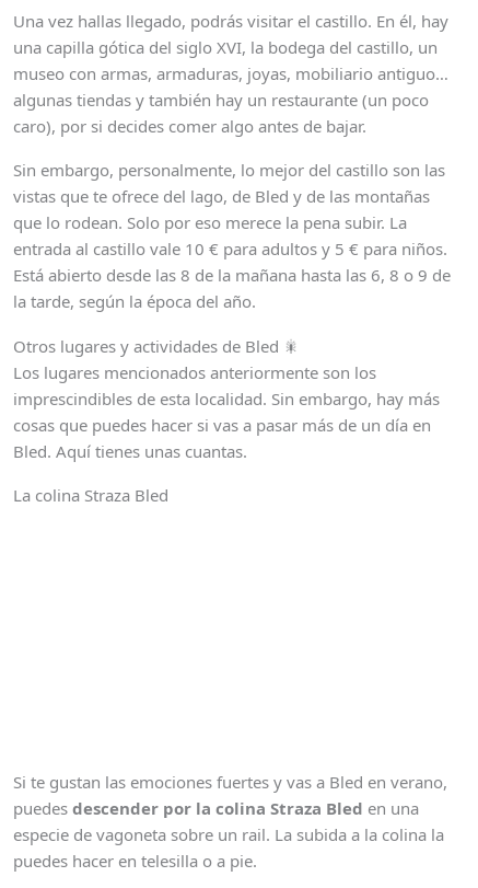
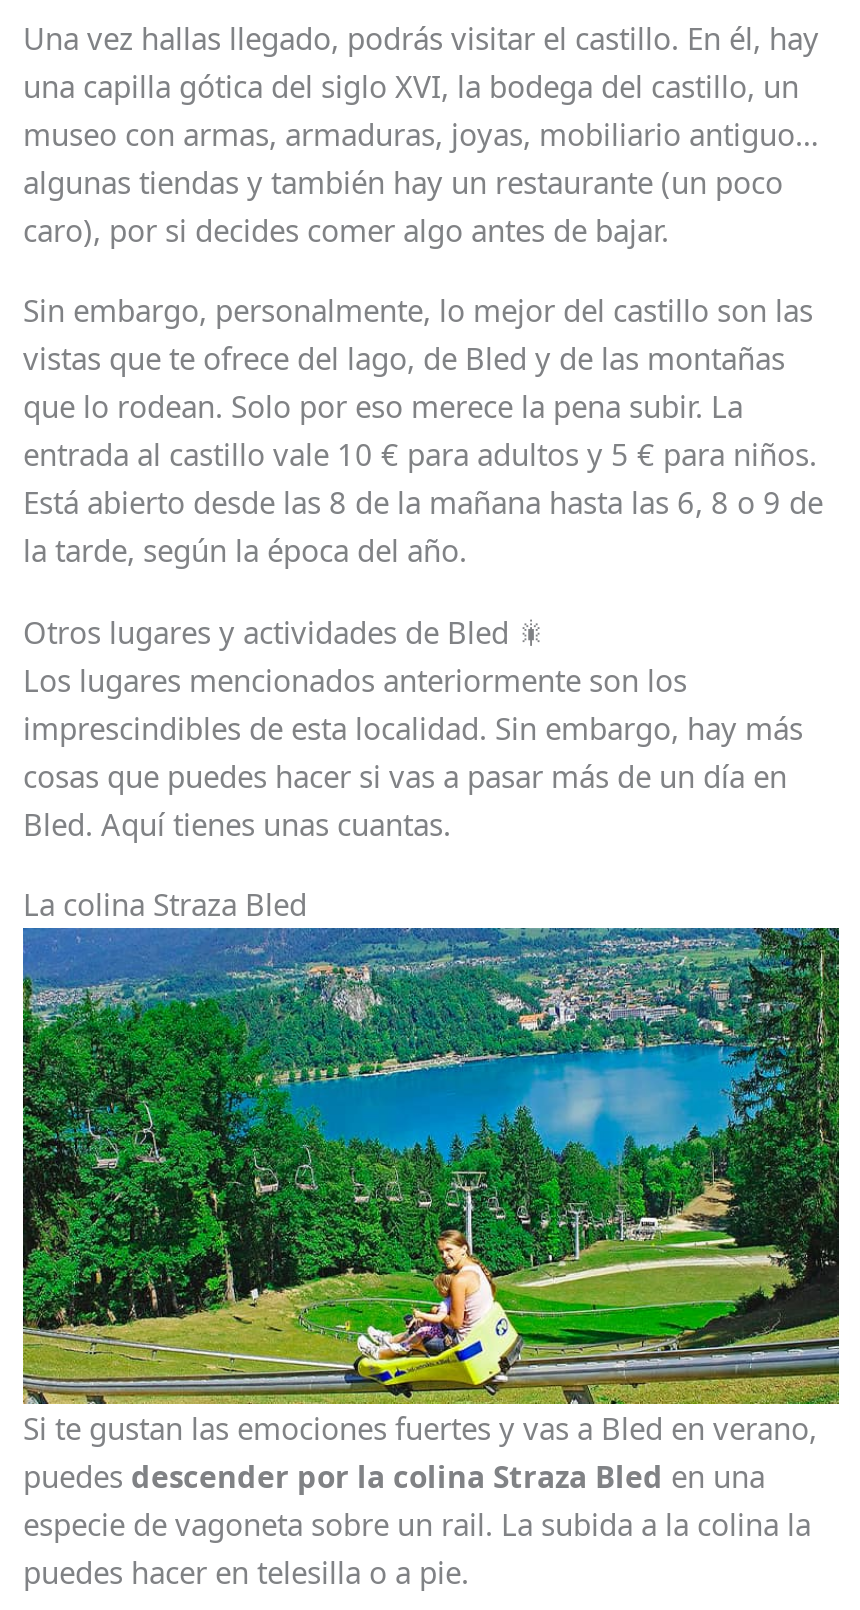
none -> [21,926,841,1406] [image]

